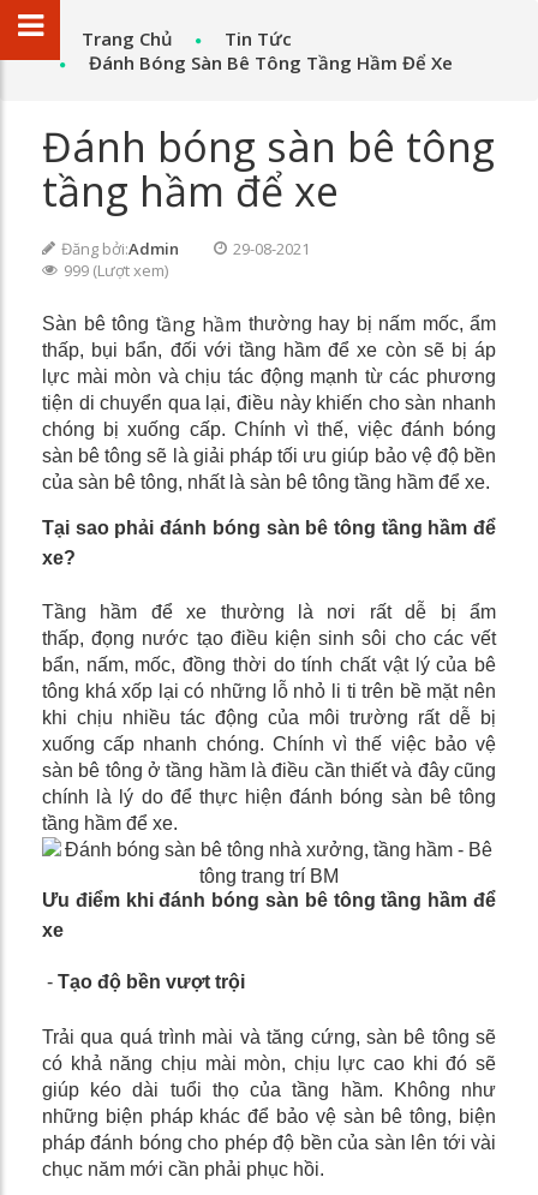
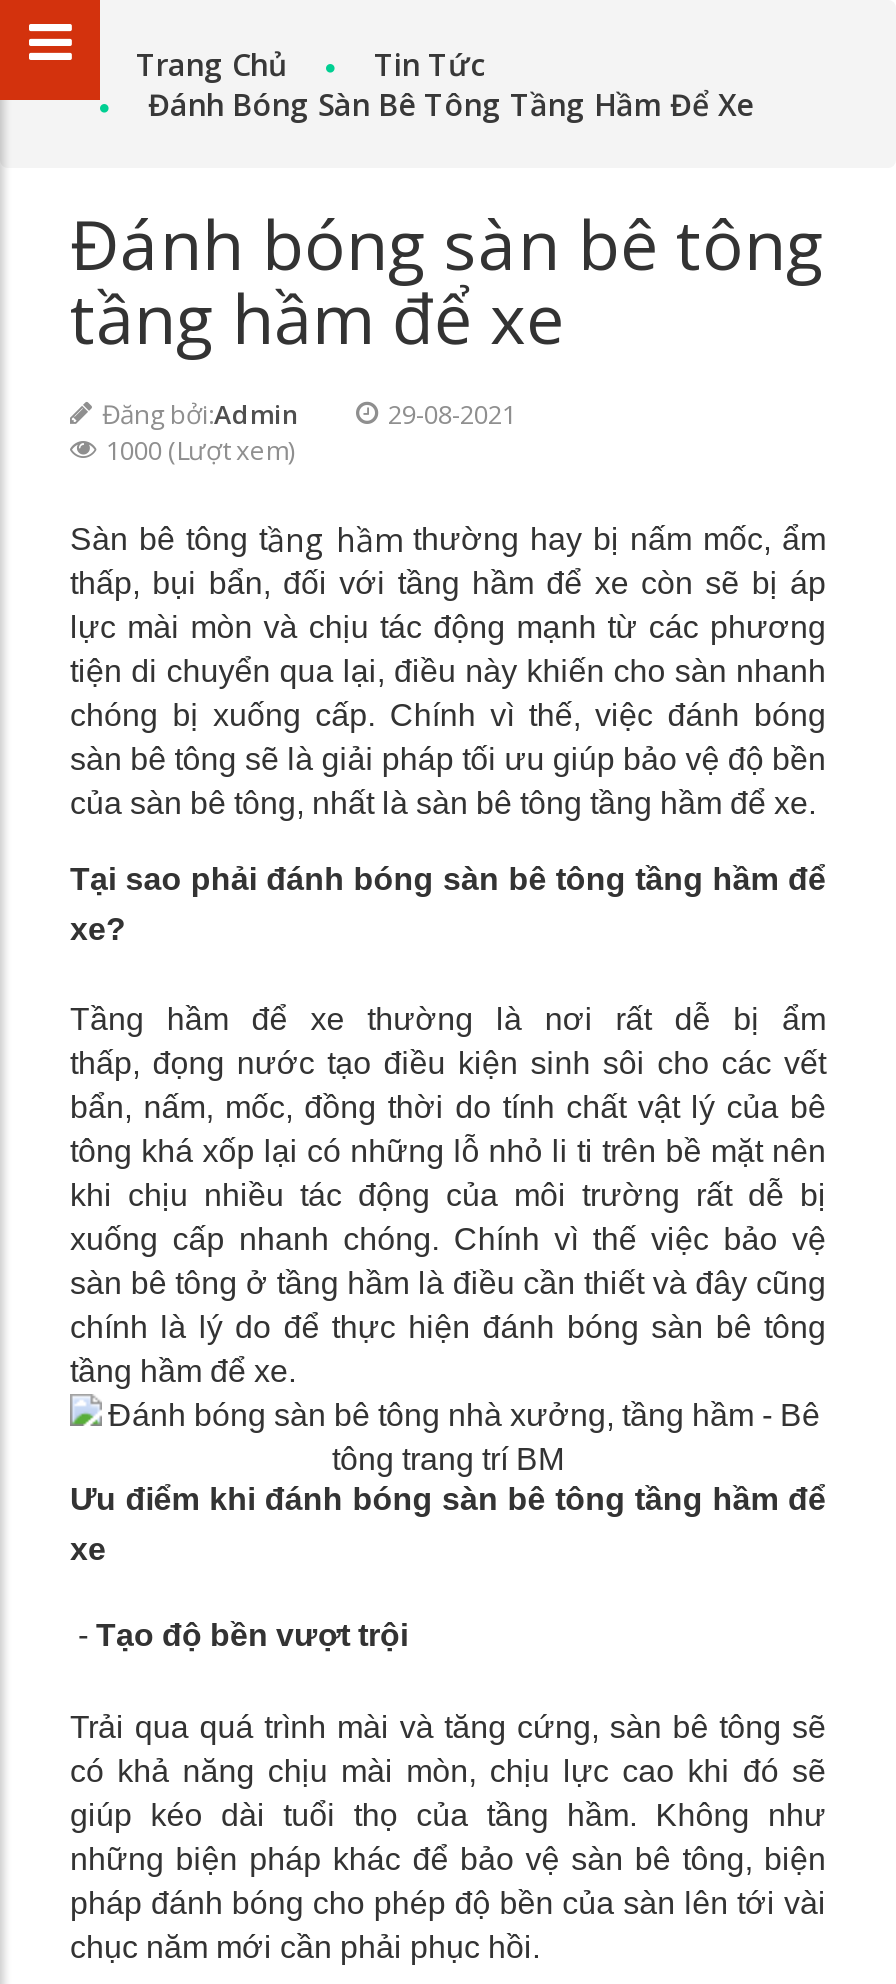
[64,259,168,281] 999 (Lượt xem) -> [106,432,294,468] 1000 (Lượt xem)

